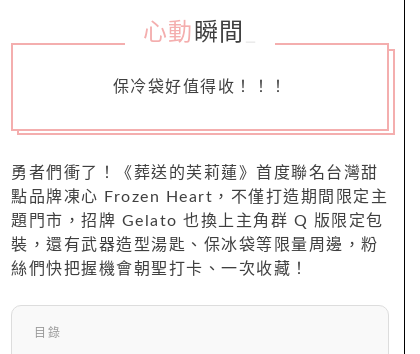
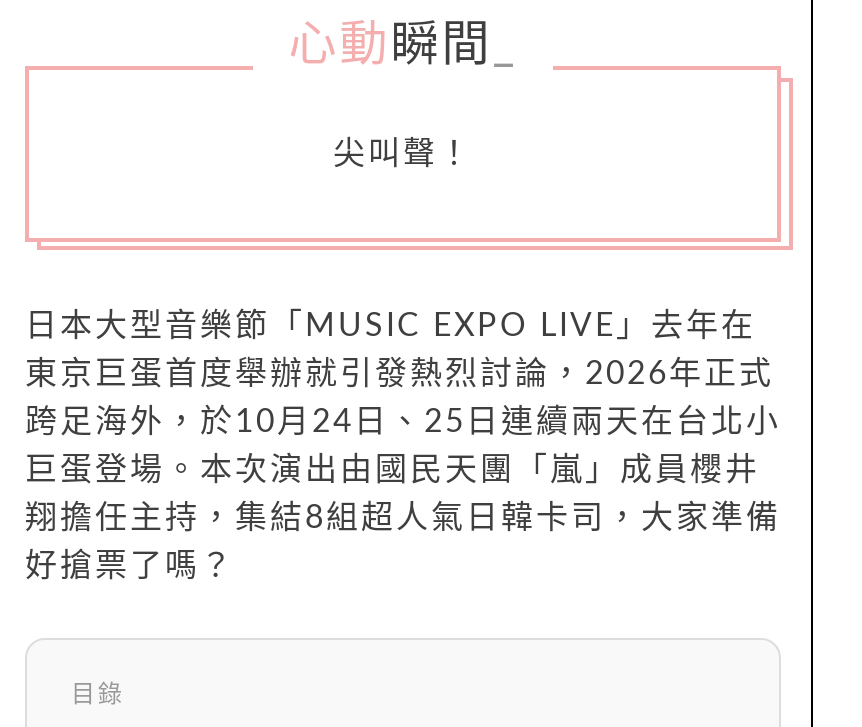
[112,79,287,95] 保冷袋好值得收！！！ -> [333,137,473,169] 尖叫聲！
[11,165,388,277] 勇者們衝了！《葬送的芙莉蓮》首度聯名台灣甜 | 點品牌凍心 Frozen Heart，不僅打造期間限定主 | 題門市，招牌 Gelato 也換上主角群 Q 版限定包 | 裝，還有武器造型湯匙、保冰袋等限量周邊，粉 | 絲們快把握機會朝聖打卡、一次收藏！ -> [25,309,781,581] 日本大型音樂節「MUSIC EXPO LIVE」去年在 | 東京巨蛋首度舉辦就引發熱烈討論，2026年正式 | 跨足海外，於10月24日、25日連續兩天在台北小 | 巨蛋登場。本次演出由國民天團「嵐」成員櫻井 | 翔擔任主持，集結8組超人氣日韓卡司，大家準備 | 好搶票了嗎？

